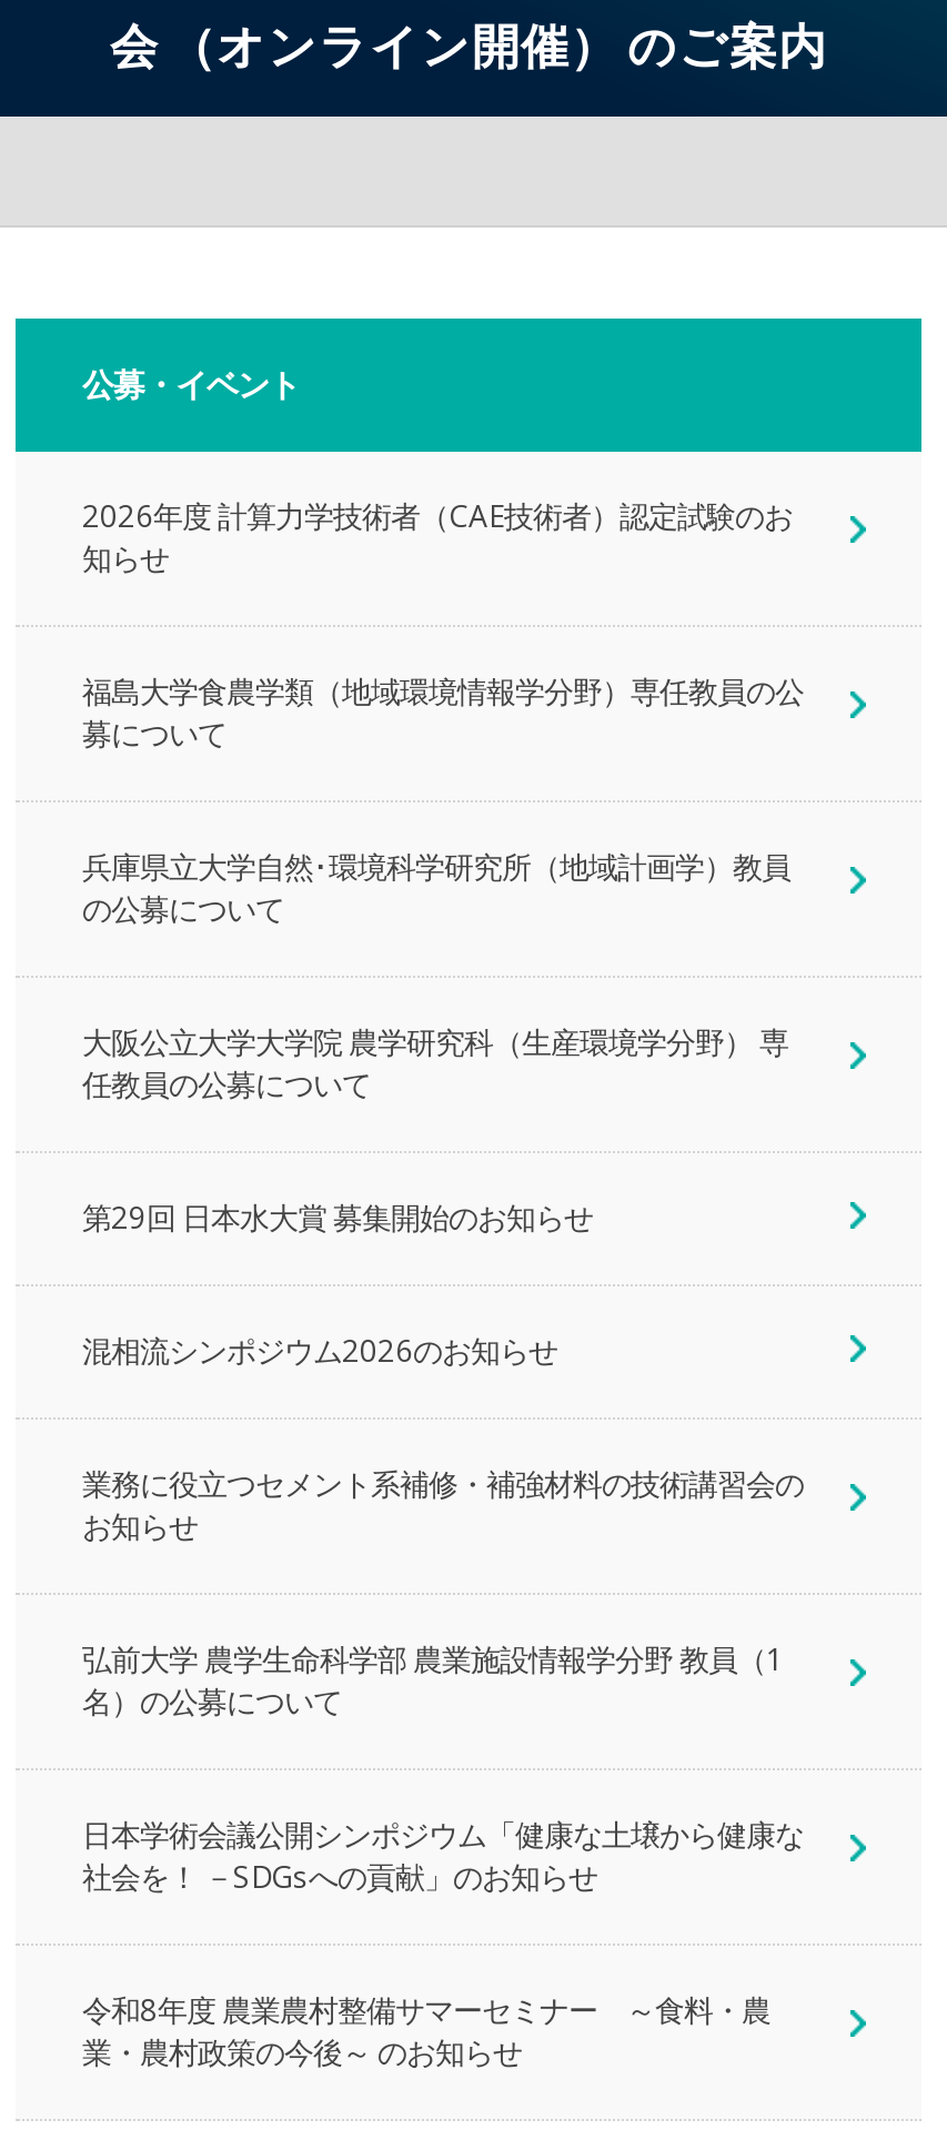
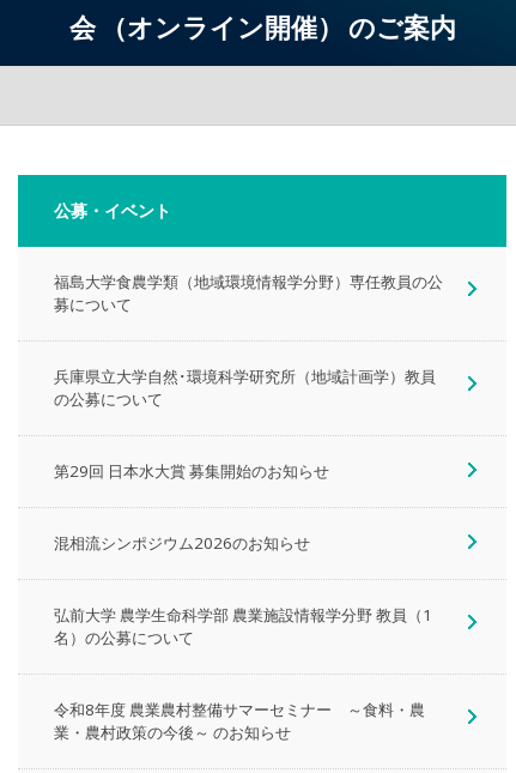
[82,496,793,578] 2026年度 計算力学技術者（CAE技術者）認定試験のお | 知らせ -> none
[82,1022,788,1104] 大阪公立大学大学院 農学研究科（生産環境学分野） 専 | 任教員の公募について -> none
[82,1464,804,1546] 業務に役立つセメント系補修・補強材料の技術講習会の | お知らせ -> none
[82,1815,804,1897] 日本学術会議公開シンポジウム「健康な土壌から健康な | 社会を！ －SDGsへの貢献」のお知らせ -> none

